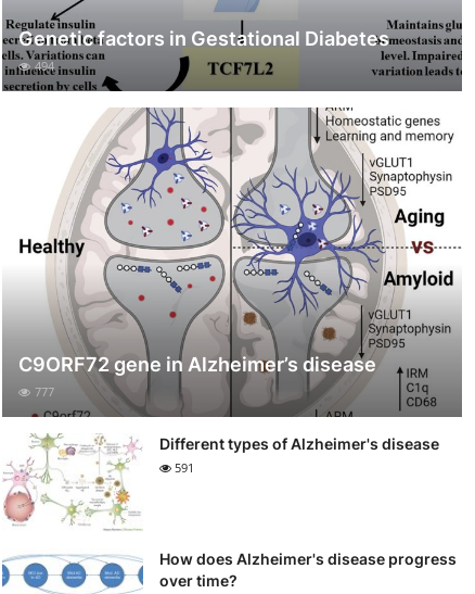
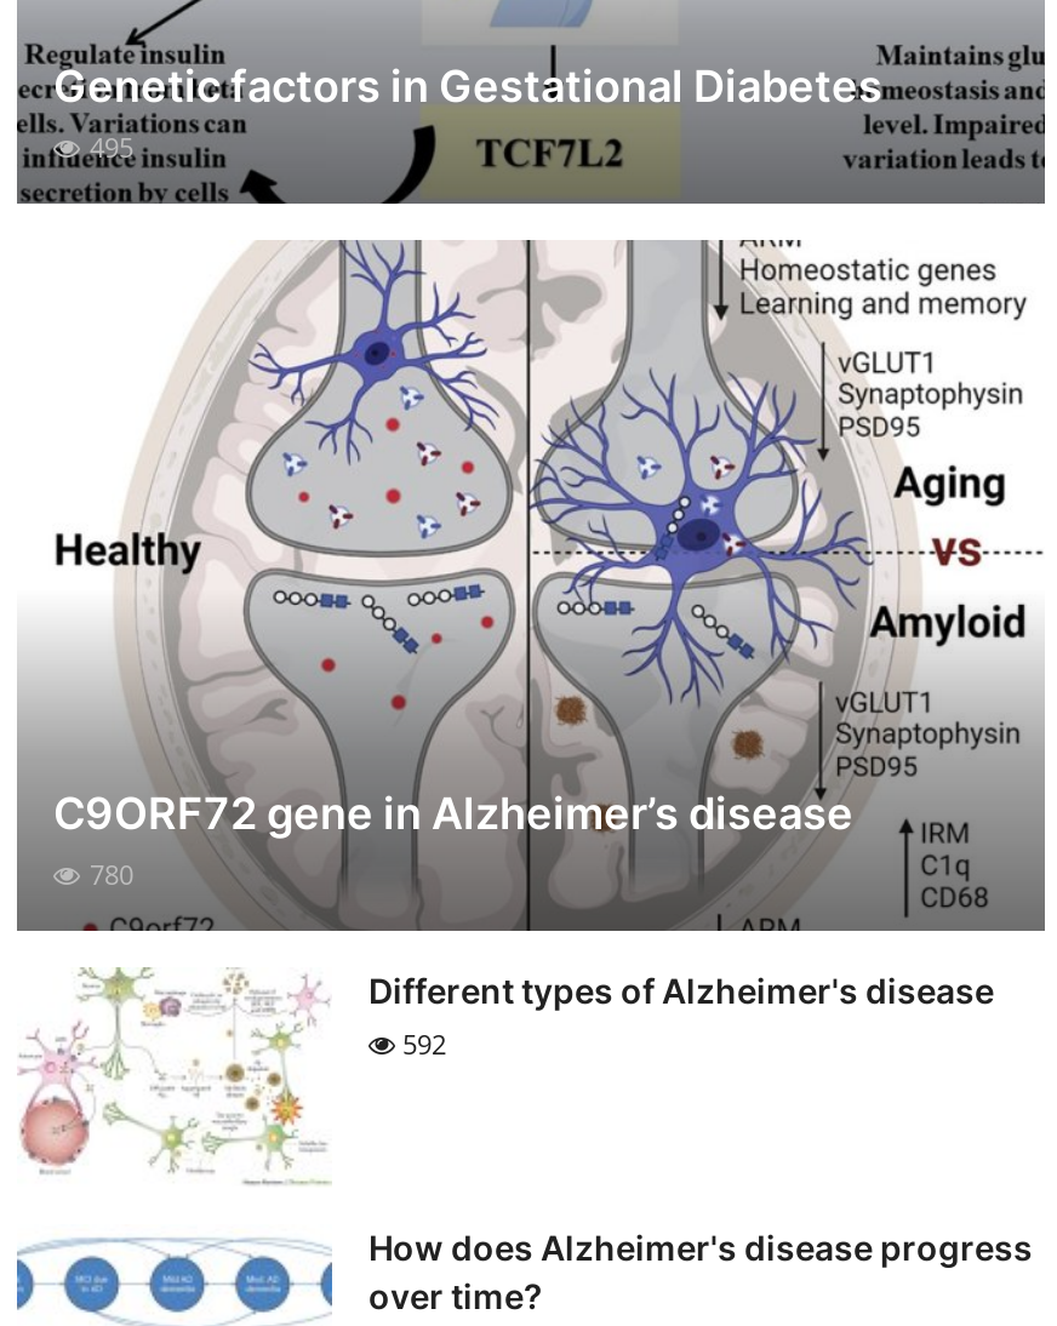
[31,58,54,74] 494 -> [82,128,133,165] 495
[31,383,54,400] 777 -> [82,856,133,892] 780
[171,459,194,476] 591 -> [395,1025,446,1062] 592

